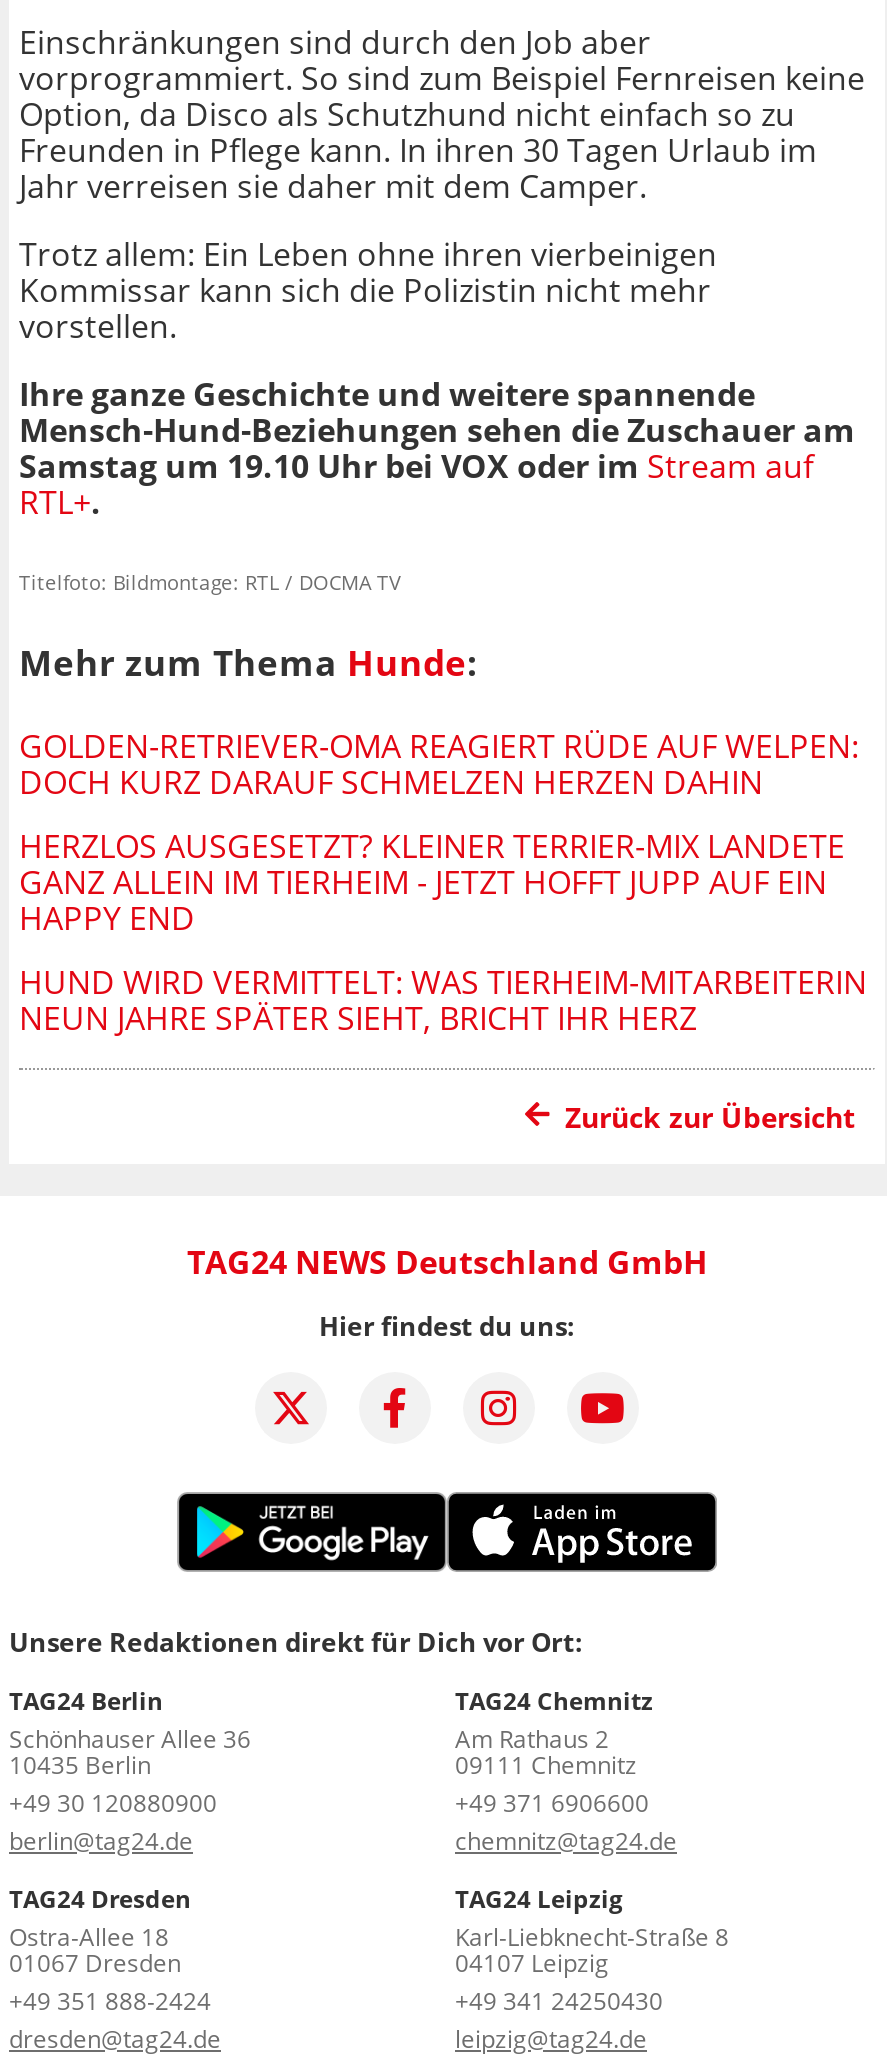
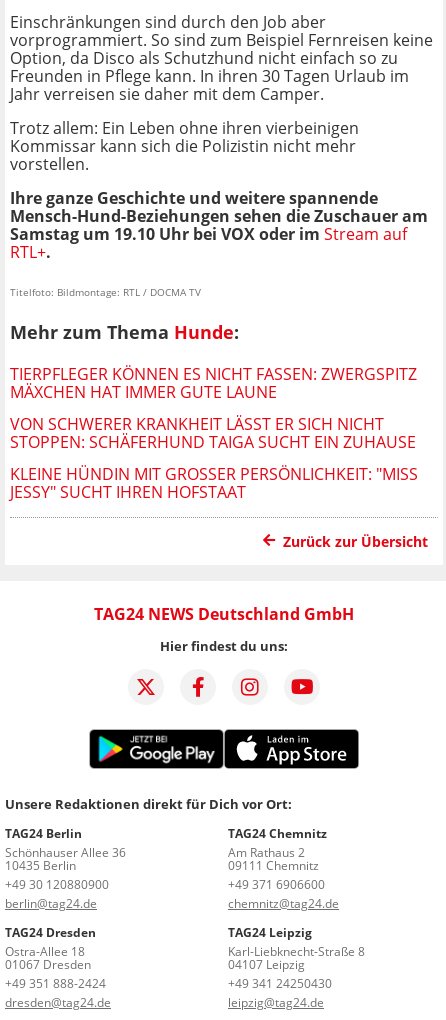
[19,724,859,804] GOLDEN-RETRIEVER-OMA REAGIERT RÜDE AUF WELPEN: | DOCH KURZ DARAUF SCHMELZEN HERZEN DAHIN -> [10,363,417,403] TIERPFLEGER KÖNNEN ES NICHT FASSEN: ZWERGSPITZ | MÄXCHEN HAT IMMER GUTE LAUNE
[19,824,845,940] HERZLOS AUSGESETZT? KLEINER TERRIER-MIX LANDETE | GANZ ALLEIN IM TIERHEIM - JETZT HOFFT JUPP AUF EIN | HAPPY END -> [10,413,416,453] VON SCHWERER KRANKHEIT LÄSST ER SICH NICHT | STOPPEN: SCHÄFERHUND TAIGA SUCHT EIN ZUHAUSE
[19,960,867,1040] HUND WIRD VERMITTELT: WAS TIERHEIM-MITARBEITERIN | NEUN JAHRE SPÄTER SIEHT, BRICHT IHR HERZ -> [10,463,418,503] KLEINE HÜNDIN MIT GROSSER PERSÖNLICHKEIT: "MISS J | ESSY" SUCHT IHREN HOFSTAAT

